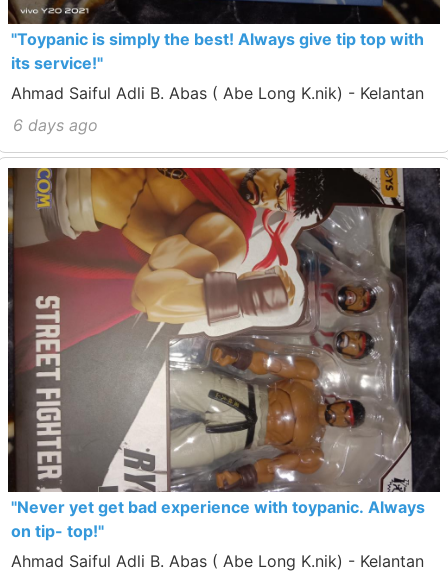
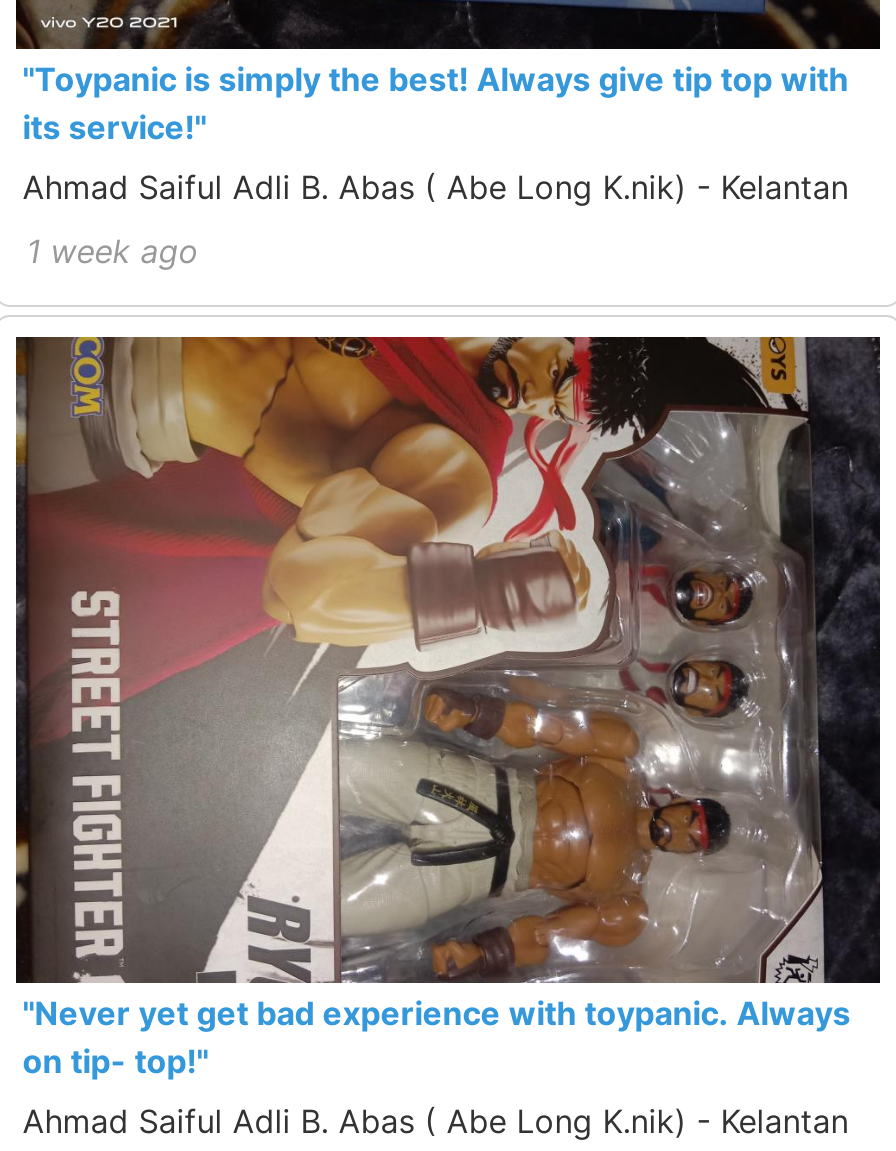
[13,115,98,135] 6 days ago -> [27,231,199,271] 1 week ago

